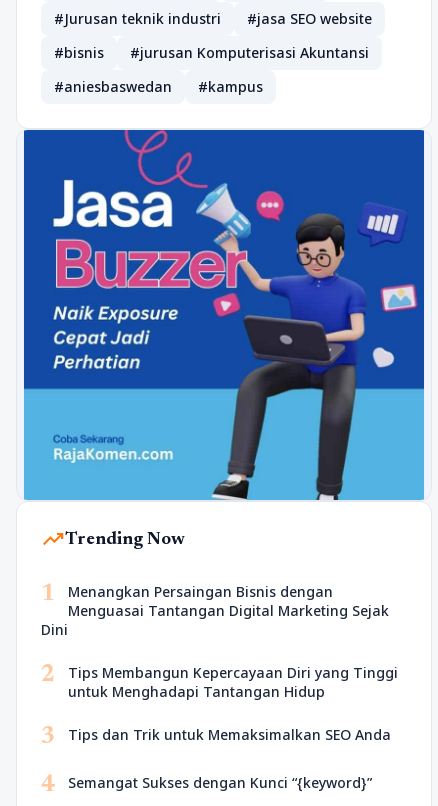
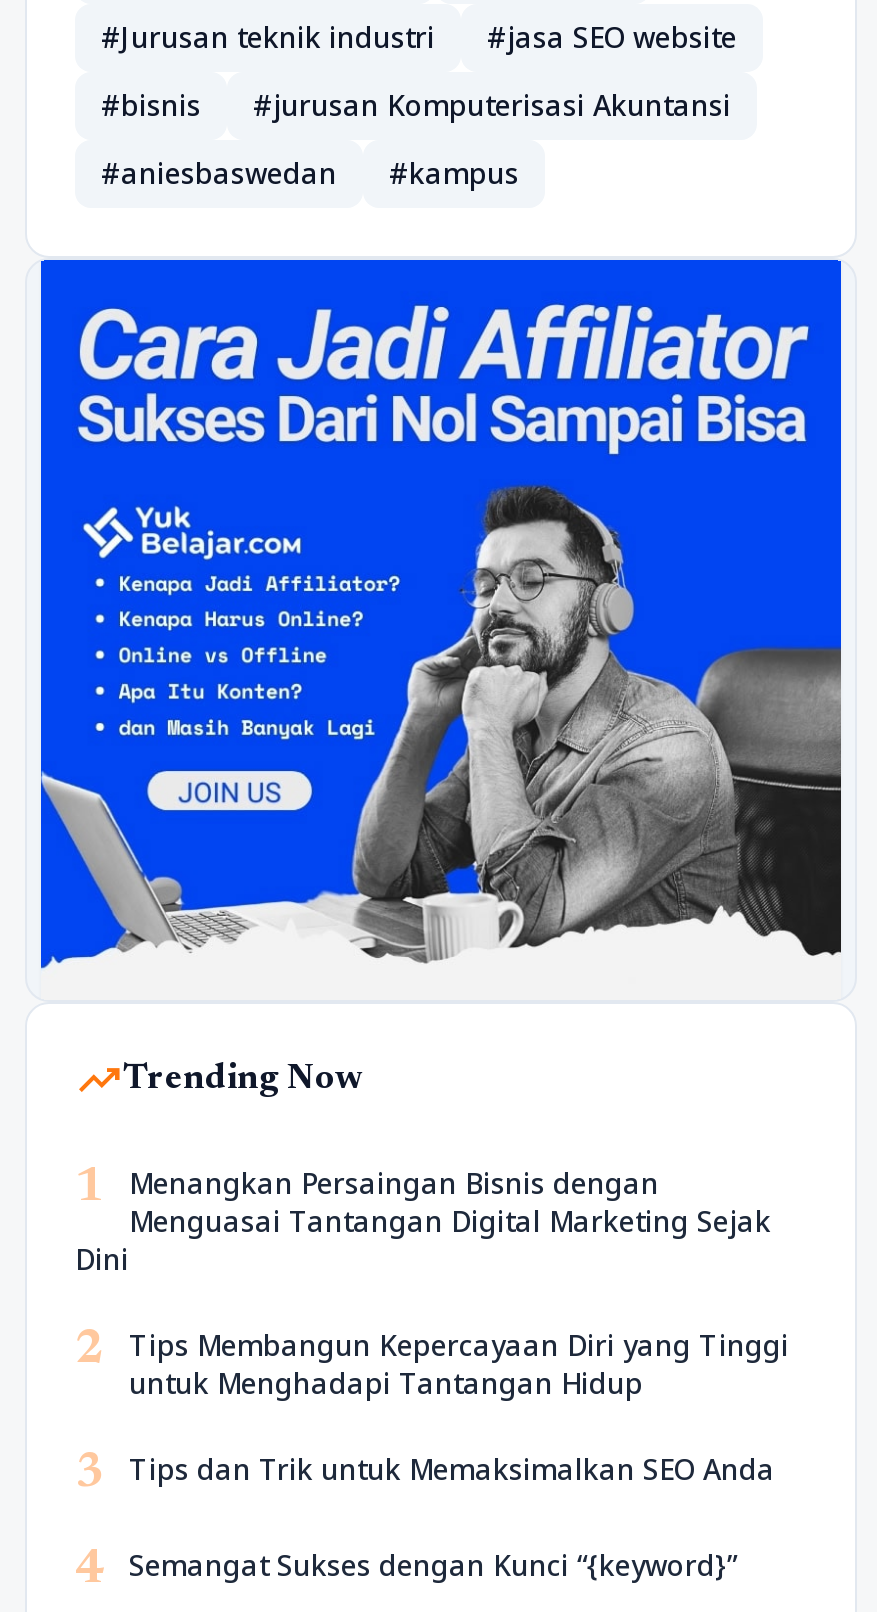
[23,129,425,501] [image] -> [39,258,843,1000] [image]

